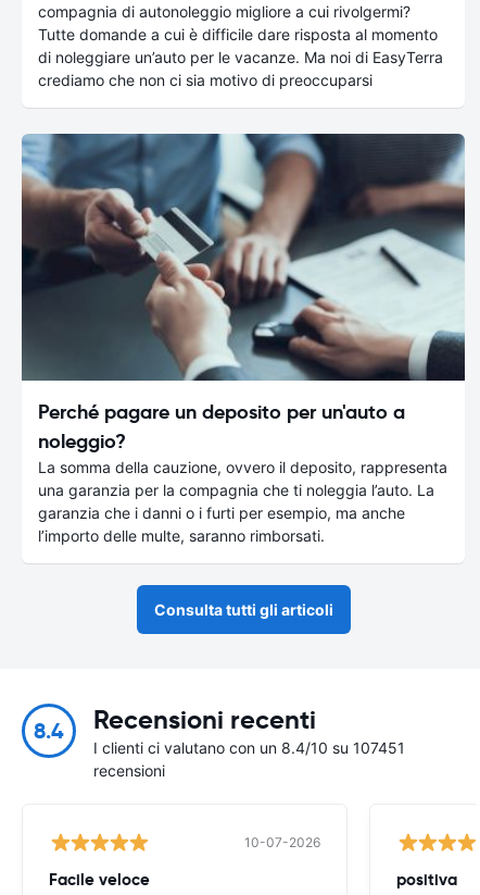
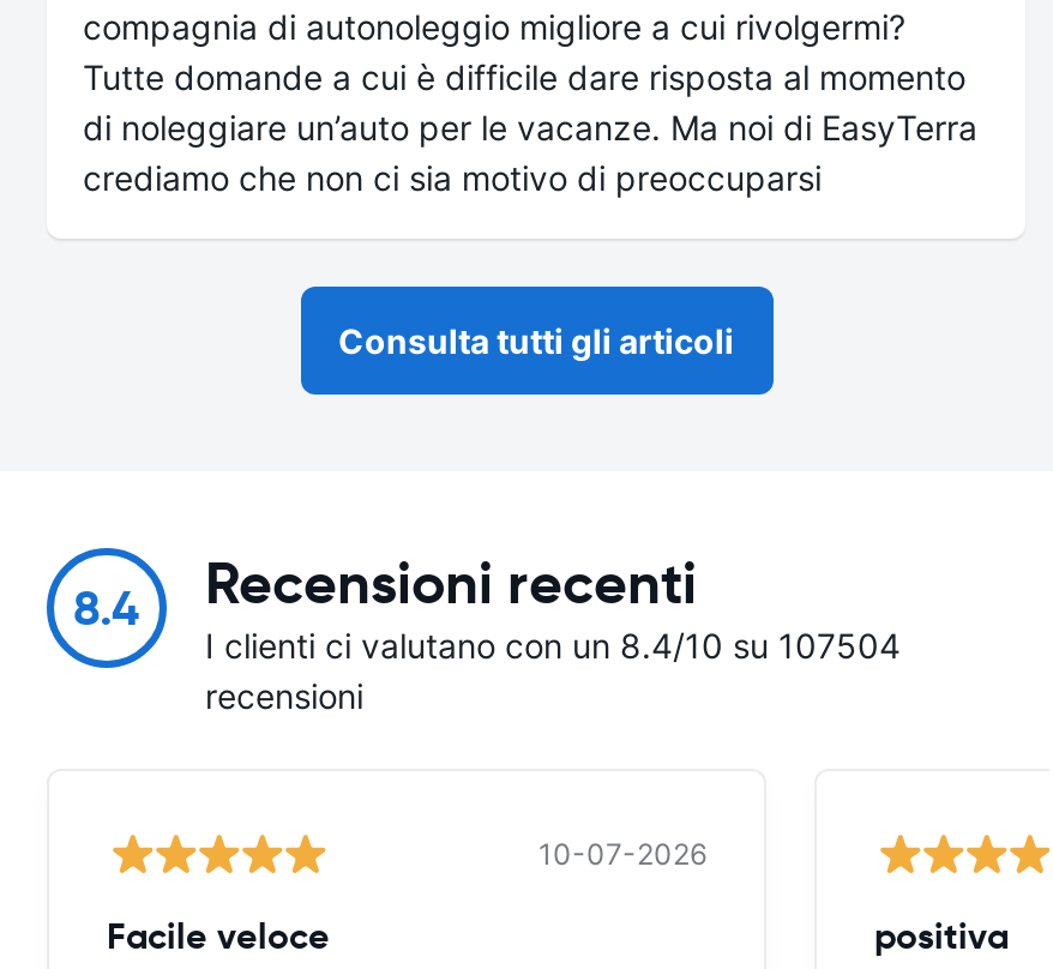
[21,133,466,545] [image] | Perché pagare un deposito per un'auto a | noleggio? | La somma della cauzione, ovvero il deposito, rappresenta | una garanzia per la compagnia che ti noleggia l’auto. La | garanzia che i danni o i furti per esempio, ma anche | l’importo delle multe, saranno rimborsati. -> none
[93,738,405,757] I clienti ci valutano con un 8.4/10 su 107451 -> [205,624,901,665] I clienti ci valutano con un 8.4/10 su 107504

